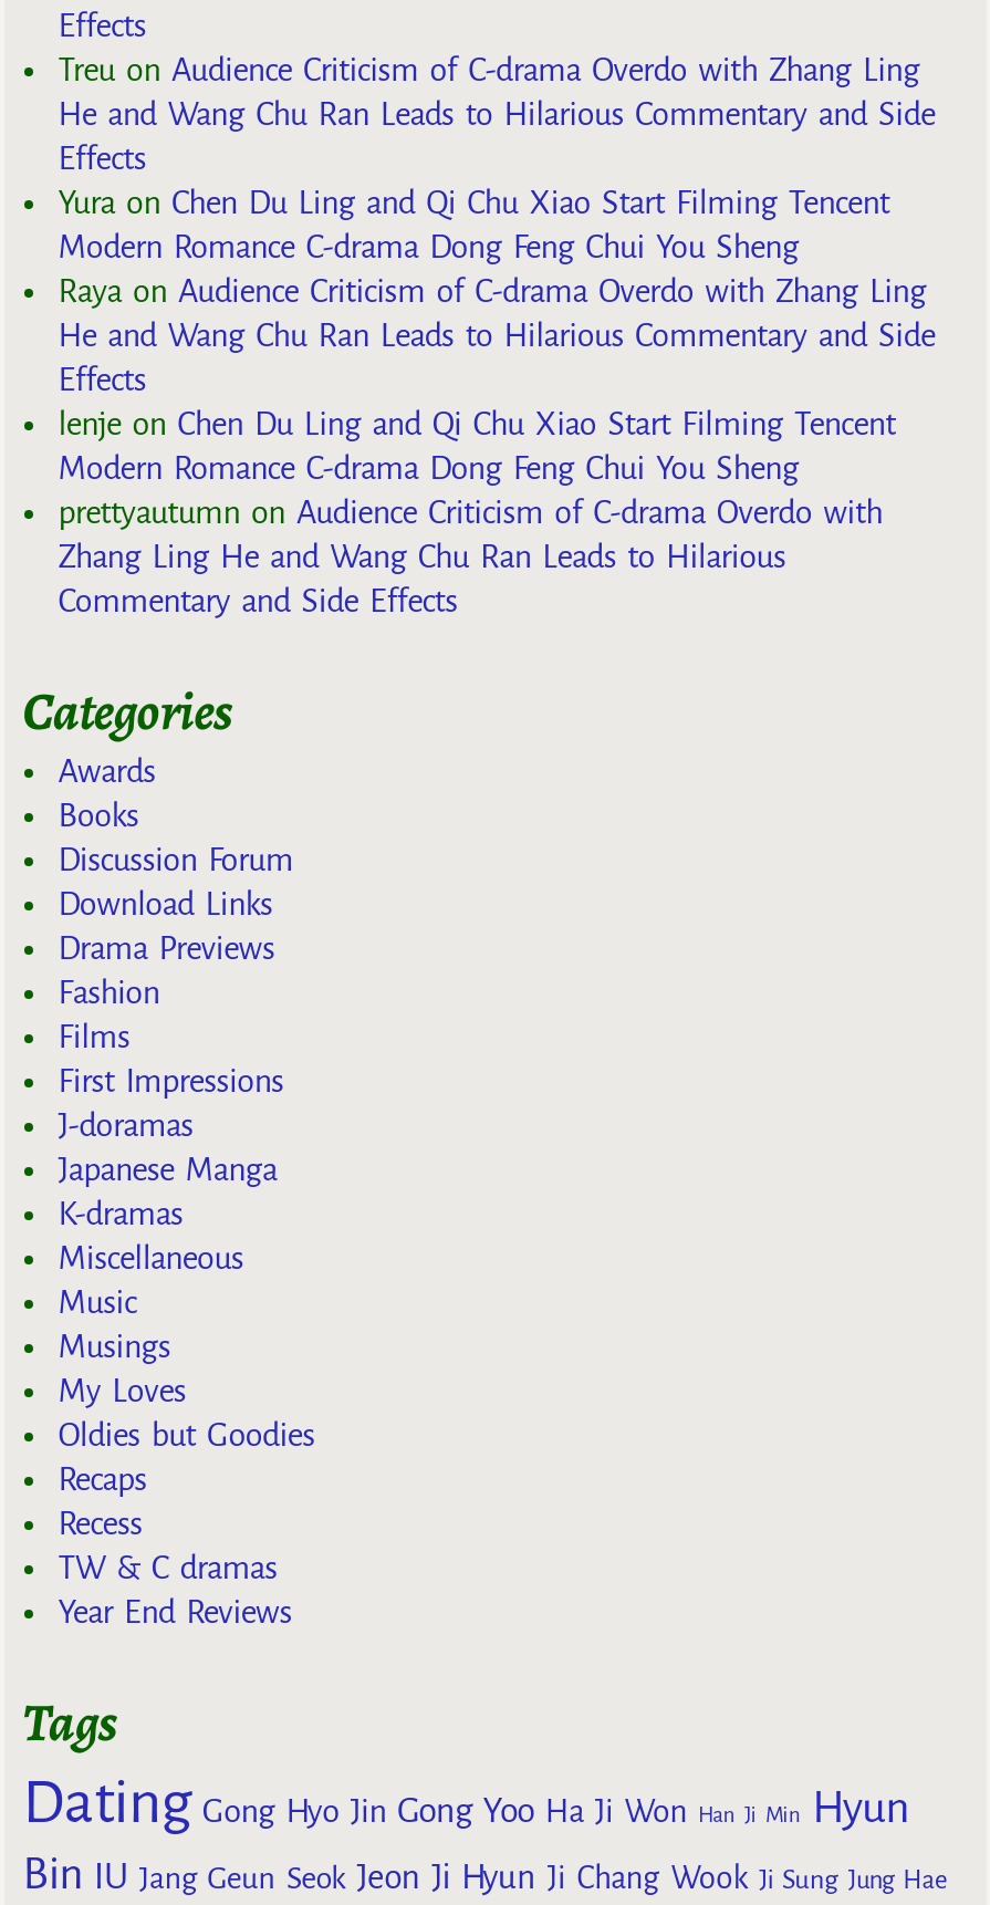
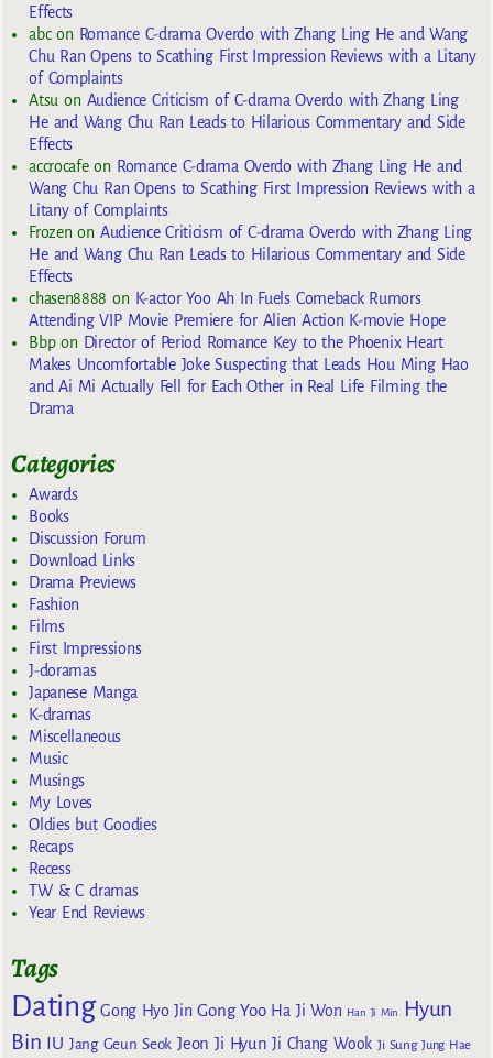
[58,52,920,87] Treu on Audience Criticism of C-drama Overdo with Zhang Ling -> [29,26,476,109] abc on Romance C-drama Overdo with Zhang Ling He and Wang | Chu Ran Opens to Scathing First Impression Reviews with a Litany | of Complaints | Atsu on Audience Criticism of C-drama Overdo with Zhang Ling
[58,184,926,308] Yura on Chen Du Ling and Qi Chu Xiao Start Filming Tencent | Modern Romance C-drama Dong Feng Chui You Sheng | Raya on Audience Criticism of C-drama Overdo with Zhang Ling -> [29,158,475,241] accrocafe on Romance C-drama Overdo with Zhang Ling He and | Wang Chu Ran Opens to Scathing First Impression Reviews with a | Litany of Complaints | Frozen on Audience Criticism of C-drama Overdo with Zhang Ling
[58,406,896,618] lenje on Chen Du Ling and Qi Chu Xiao Start Filming Tencent | Modern Romance C-drama Dong Feng Chui You Sheng | prettyautumn on Audience Criticism of C-drama Overdo with | Zhang Ling He and Wang Chu Ran Leads to Hilarious | Commentary and Side Effects -> [29,290,468,418] chasen8888 on K-actor Yoo Ah In Fuels Comeback Rumors | Attending VIP Movie Premiere for Alien Action K-movie Hope | Bbp on Director of Period Romance Key to the Phoenix Heart | Makes Uncomfortable Joke Suspecting that Leads Hou Ming Hao | and Ai Mi Actually Fell for Each Other in Real Life Filming the | Drama

